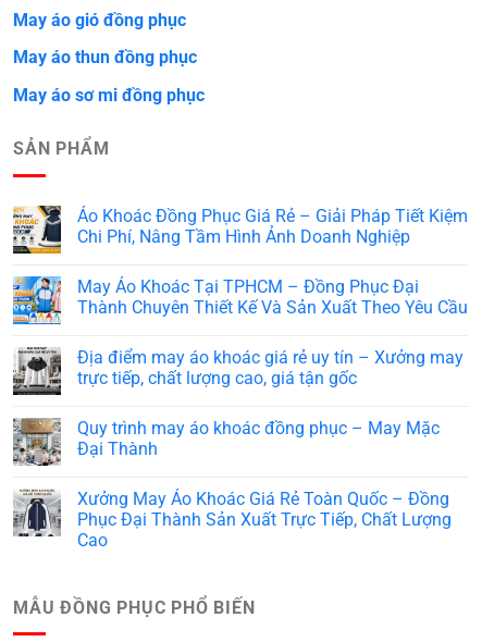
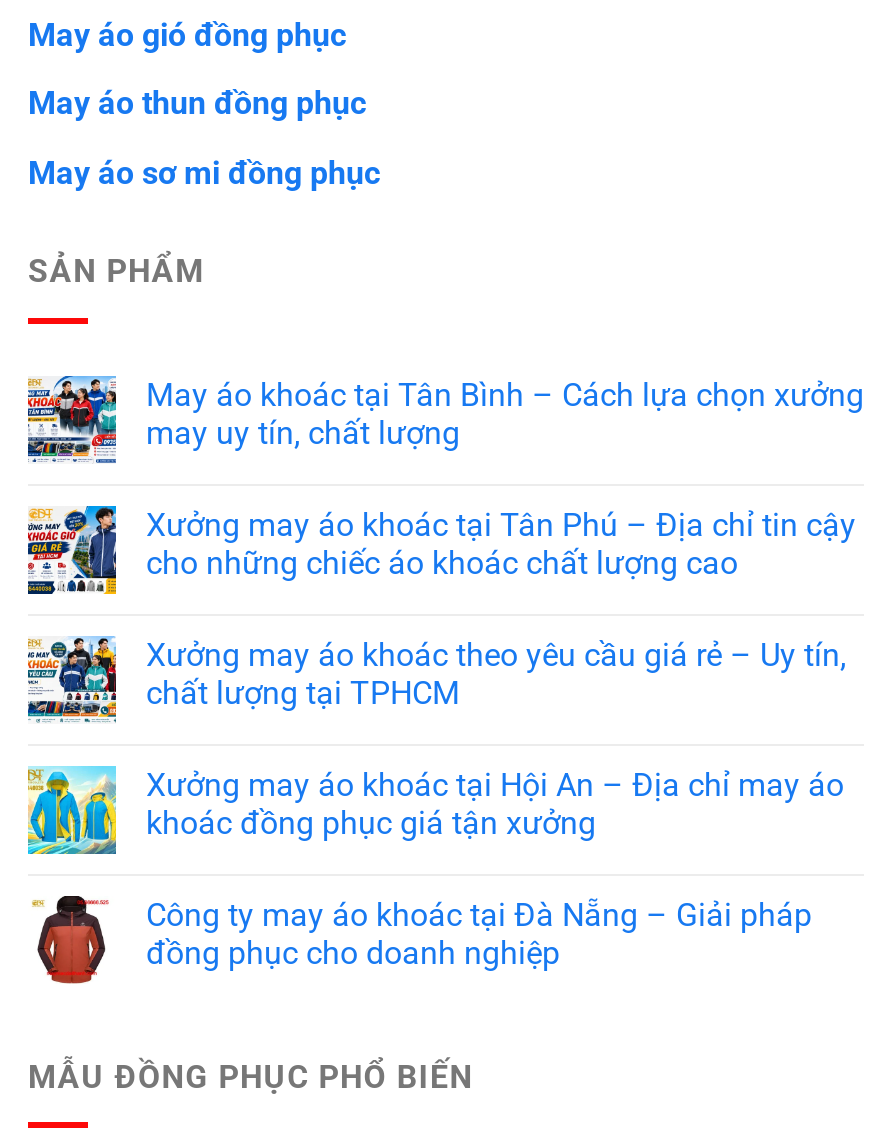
[12,205,468,255] [image] | Áo Khoác Đồng Phục Giá Rẻ – Giải Pháp Tiết Kiệm | Chi Phí, Nâng Tầm Hình Ảnh Doanh Nghiệp -> [26,374,864,464] [image] | May áo khoác tại Tân Bình – Cách lựa chọn xưởng | may uy tín, chất lượng
[12,275,468,325] [image] | May Áo Khoác Tại TPHCM – Đồng Phục Đại | Thành Chuyên Thiết Kế Và Sản Xuất Theo Yêu Cầu -> [26,505,856,596] [image] | Xưởng may áo khoác tại Tân Phú – Địa chỉ tin cậy | cho những chiếc áo khoác chất lượng cao
[13,346,464,396] [image] | Địa điểm may áo khoác giá rẻ uy tín – Xưởng may | trực tiếp, chất lượng cao, giá tận gốc -> [26,634,846,724] [image] | Xưởng may áo khoác theo yêu cầu giá rẻ – Uy tín, | chất lượng tại TPHCM
[12,417,440,467] [image] | Quy trình may áo khoác đồng phục – May Mặc | Đại Thành -> [26,764,844,856] [image] | Xưởng may áo khoác tại Hội An – Địa chỉ may áo | khoác đồng phục giá tận xưởng
[12,488,452,550] [image] | Xưởng May Áo Khoác Giá Rẻ Toàn Quốc – Đồng | Phục Đại Thành Sản Xuất Trực Tiếp, Chất Lượng | Cao -> [28,894,812,986] [image] | Công ty may áo khoác tại Đà Nẵng – Giải pháp | đồng phục cho doanh nghiệp

